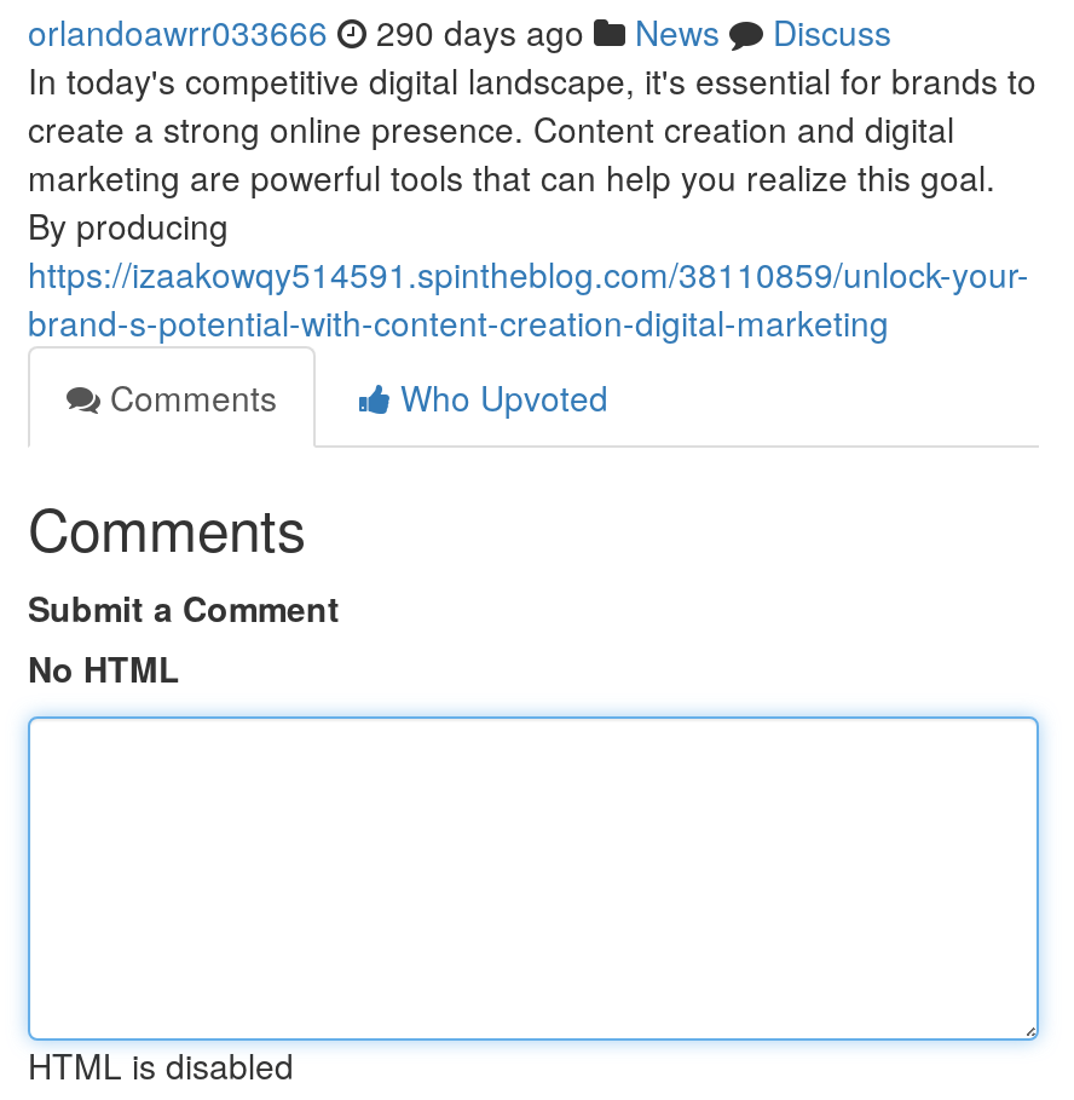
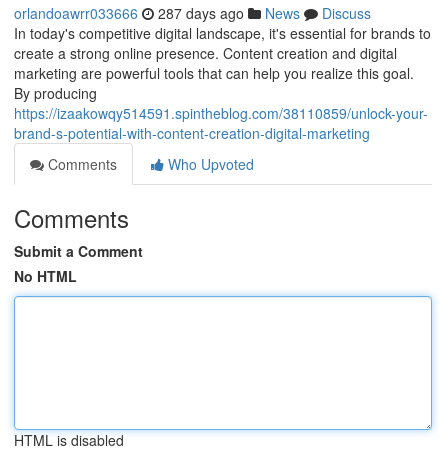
[28,7,891,56] orlandoawrr033666 290 days ago News Discuss -> [14,3,371,23] orlandoawrr033666 287 days ago News Discuss

